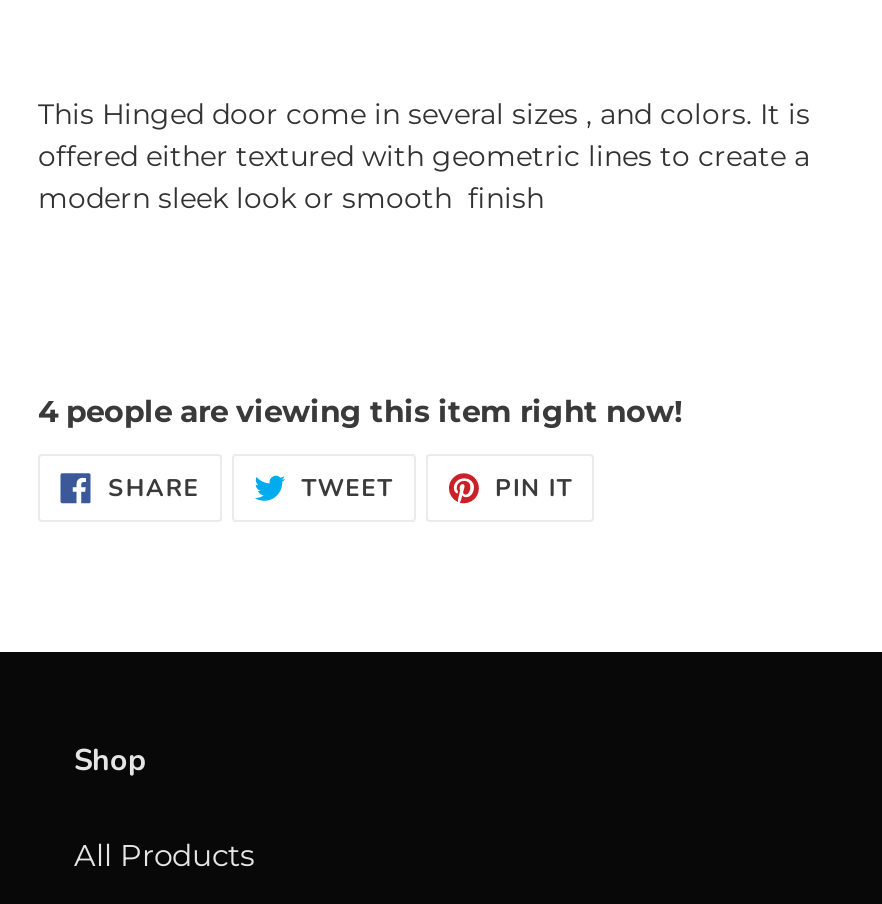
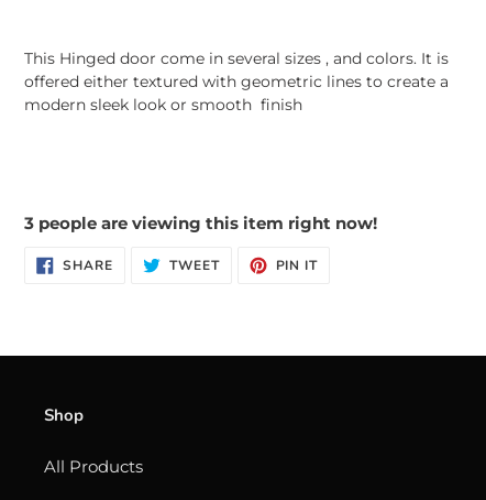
[38,392,682,430] 4 people are viewing this item right now! -> [24,212,377,233] 3 people are viewing this item right now!

